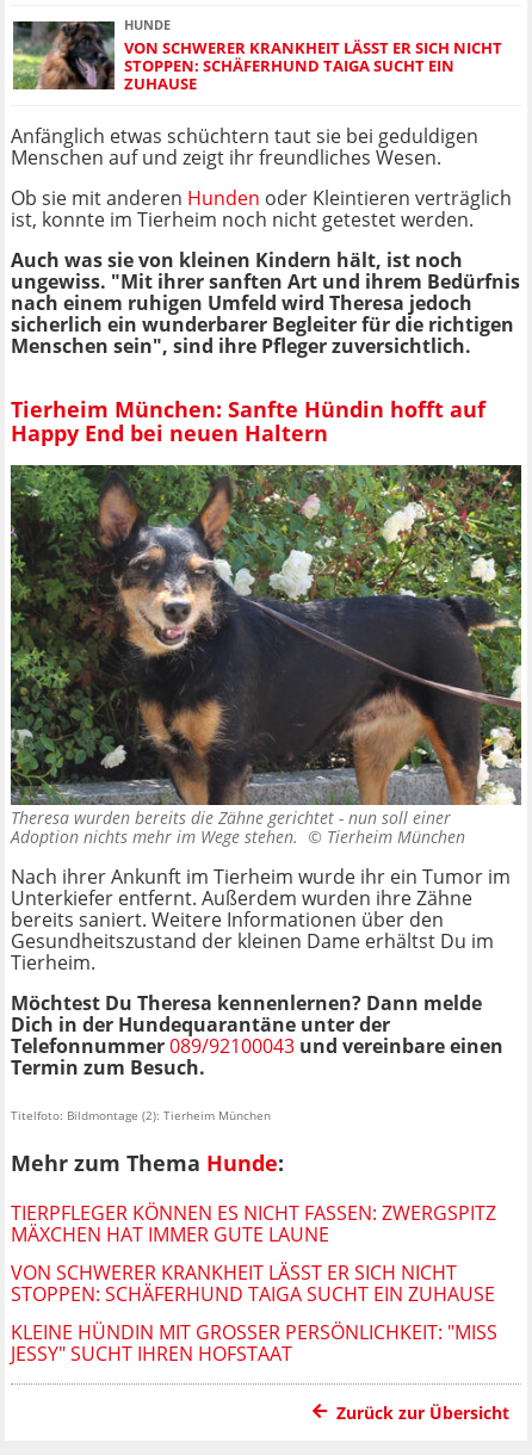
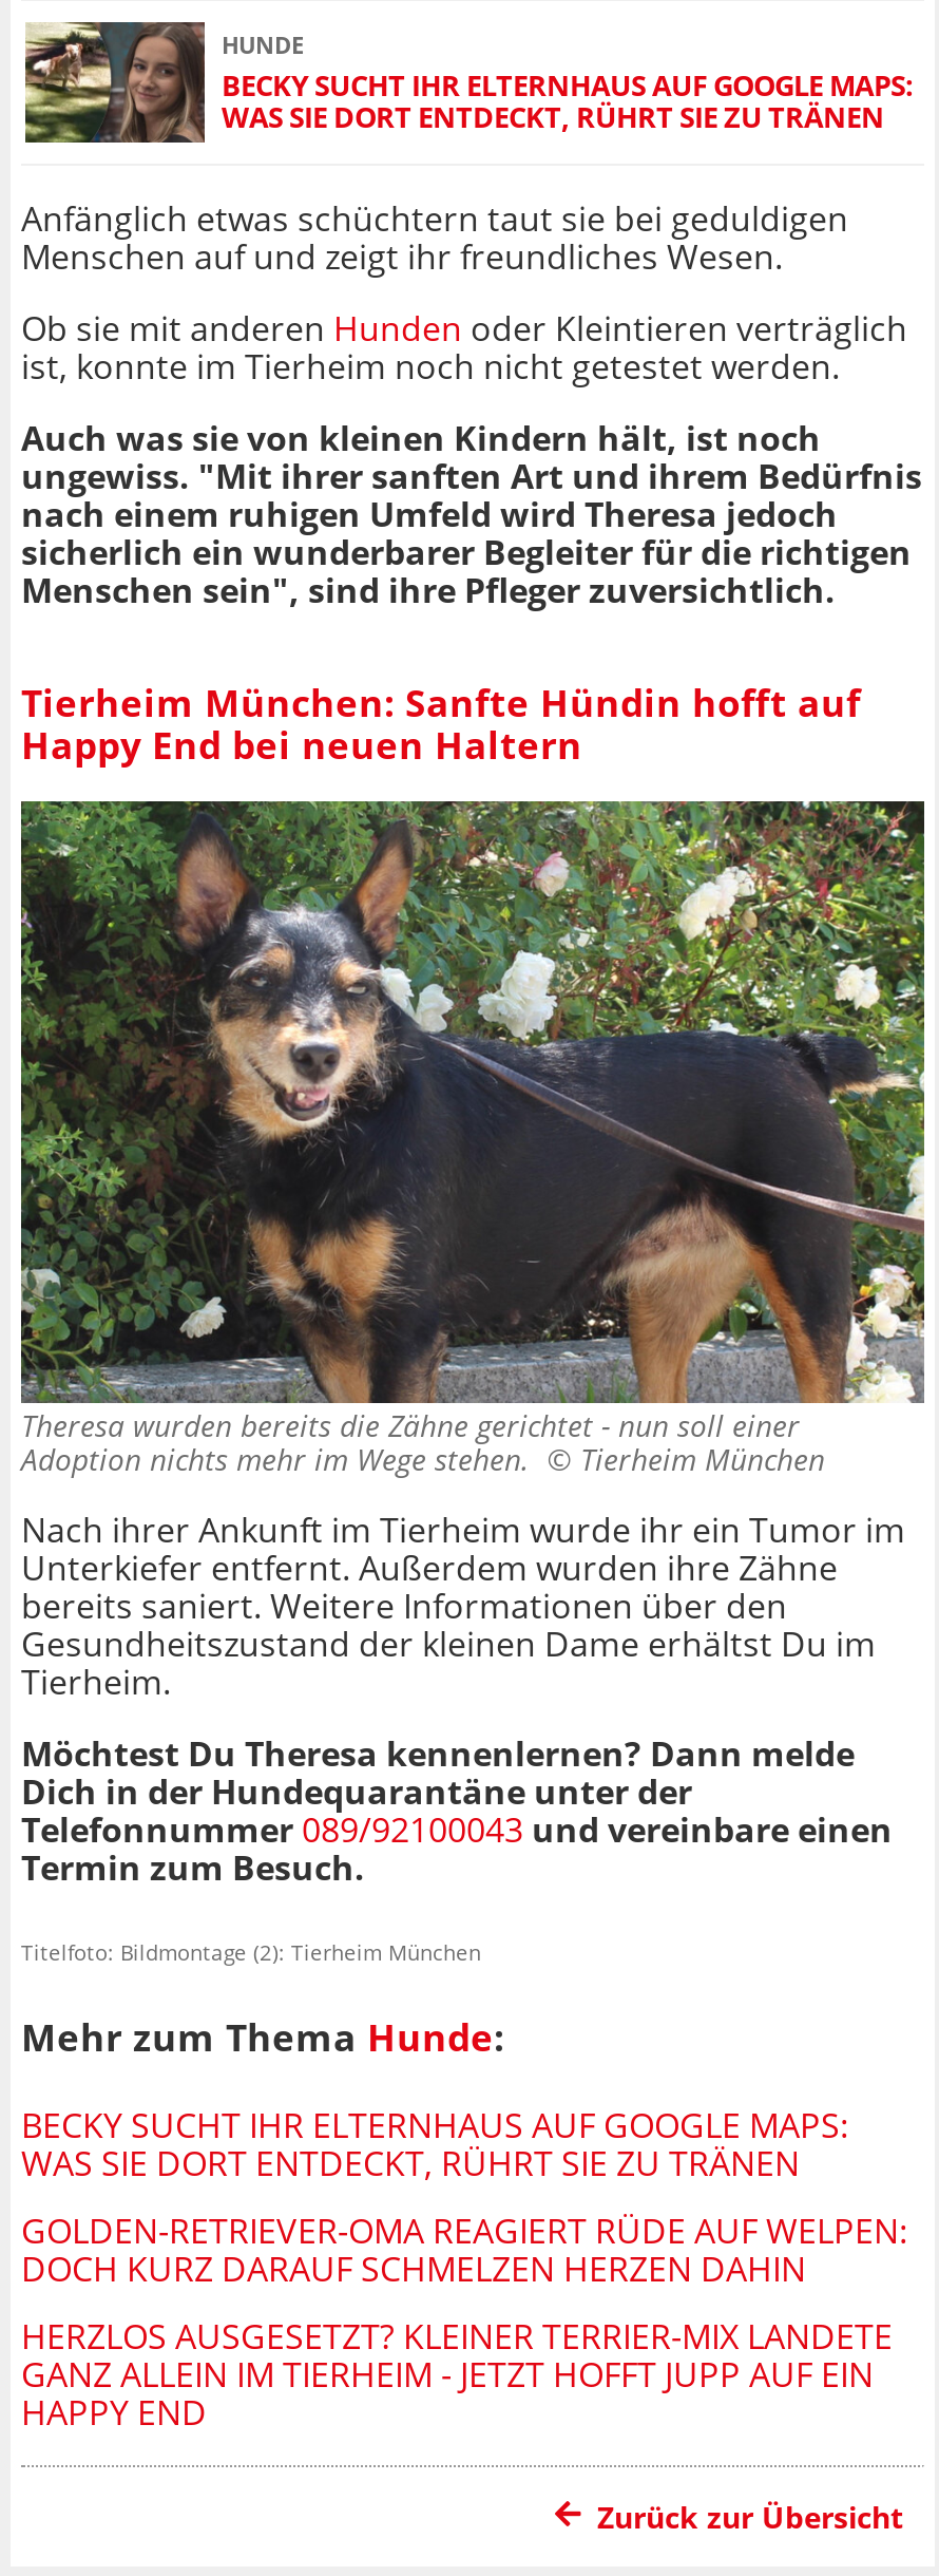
[13,12,502,94] [image] | VON SCHWERER KRANKHEIT LÄSST ER SICH NICHT | STOPPEN: SCHÄFERHUND TAIGA SUCHT EIN | ZUHAUSE -> [25,19,914,146] [image] | BECKY SUCHT IHR ELTERNHAUS AUF GOOGLE MAPS: | WAS SIE DORT ENTDECKT, RÜHRT SIE ZU TRÄNEN
[11,1200,496,1247] TIERPFLEGER KÖNNEN ES NICHT FASSEN: ZWERGSPITZ | MÄXCHEN HAT IMMER GUTE LAUNE -> [21,2102,848,2186] BECKY SUCHT IHR ELTERNHAUS AUF GOOGLE MAPS: | WAS SIE DORT ENTDECKT, RÜHRT SIE ZU TRÄNEN
[11,1259,495,1307] VON SCHWERER KRANKHEIT LÄSST ER SICH NICHT | STOPPEN: SCHÄFERHUND TAIGA SUCHT EIN ZUHAUSE -> [21,2208,907,2292] GOLDEN-RETRIEVER-OMA REAGIERT RÜDE AUF WELPEN: | DOCH KURZ DARAUF SCHMELZEN HERZEN DAHIN
[11,1319,497,1367] KLEINE HÜNDIN MIT GROSSER PERSÖNLICHKEIT: "MISS J | ESSY" SUCHT IHREN HOFSTAAT -> [21,2313,893,2436] HERZLOS AUSGESETZT? KLEINER TERRIER-MIX LANDETE | GANZ ALLEIN IM TIERHEIM - JETZT HOFFT JUPP AUF EIN | HAPPY END

